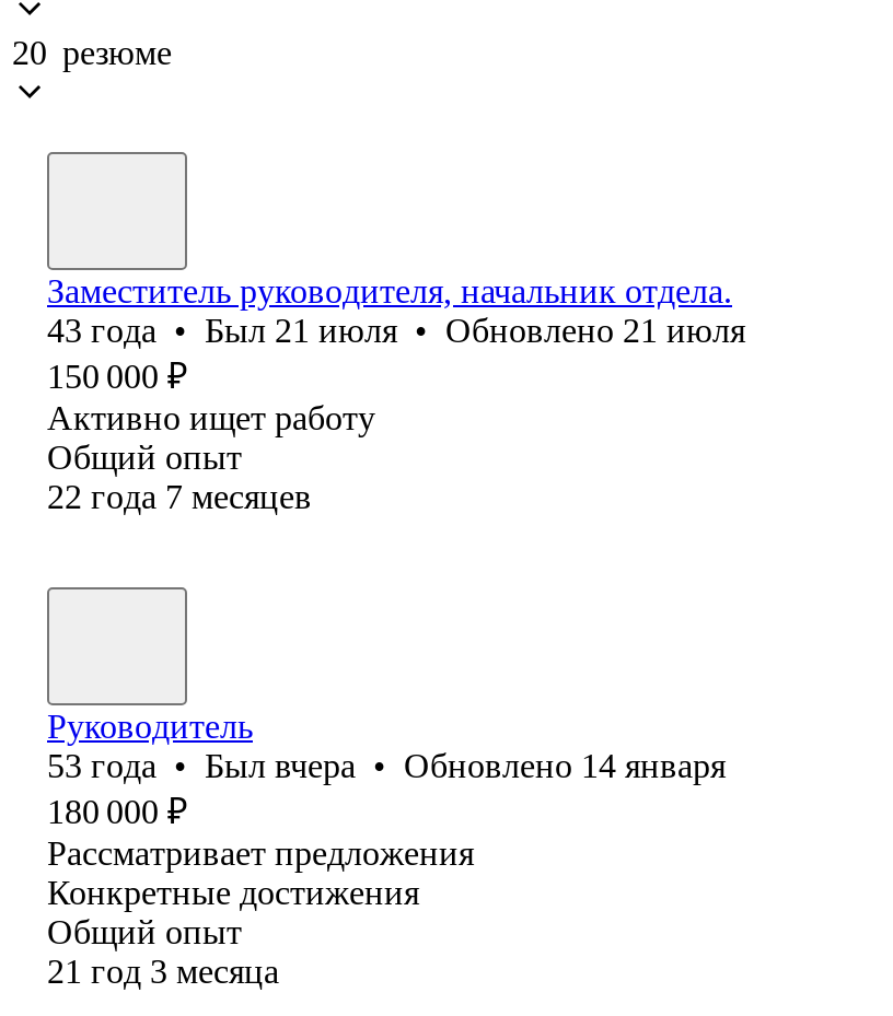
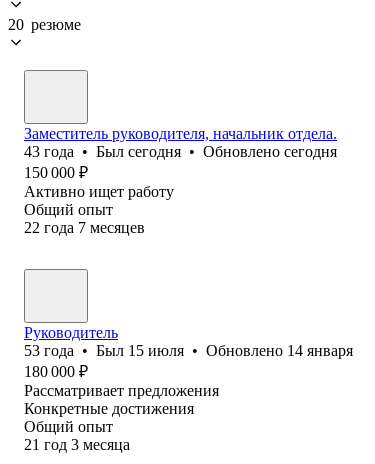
[47,311,745,349] 43 года • Был 21 июля • Обновлено 21 июля -> [24,143,337,160] 43 года • Был сегодня • Обновлено сегодня
[47,747,726,784] 53 года • Был вчера • Обновлено 14 января -> [24,342,353,359] 53 года • Был 15 июля • Обновлено 14 января

